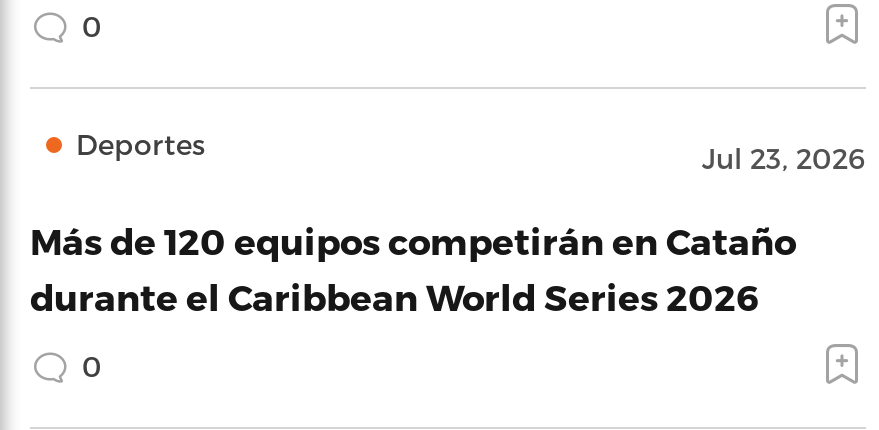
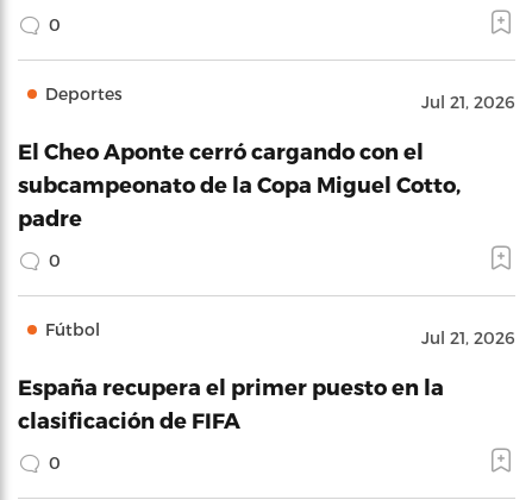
[30,140,866,316] Jul 23, 2026 | Más de 120 equipos competirán en Cataño | durante el Caribbean World Series 2026 -> [18,92,515,432] Jul 21, 2026 | El Cheo Aponte cerró cargando con el | subcampeonato de la Copa Miguel Cotto, | padre | 0 | Fútbol | Jul 21, 2026 | España recupera el primer puesto en la | clasificación de FIFA

